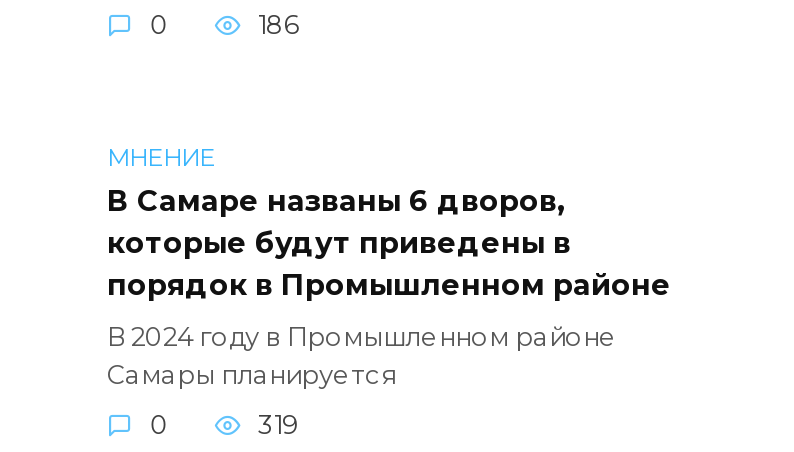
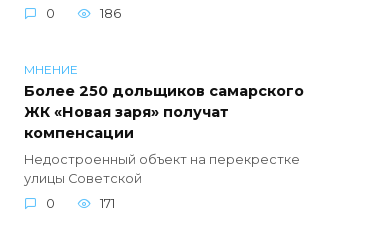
[107,182,671,302] В Самаре названы 6 дворов, | которые будут приведены в | порядок в Промышленном районе -> [24,82,304,142] Более 250 дольщиков самарского | ЖК «Новая заря» получат | компенсации
[107,322,617,390] В 2024 году в Промышленном районе | Самары планируется -> [24,152,300,186] Недостроенный объект на перекрестке | улицы Советской
[258,411,298,441] 319 -> [99,196,114,211] 171

